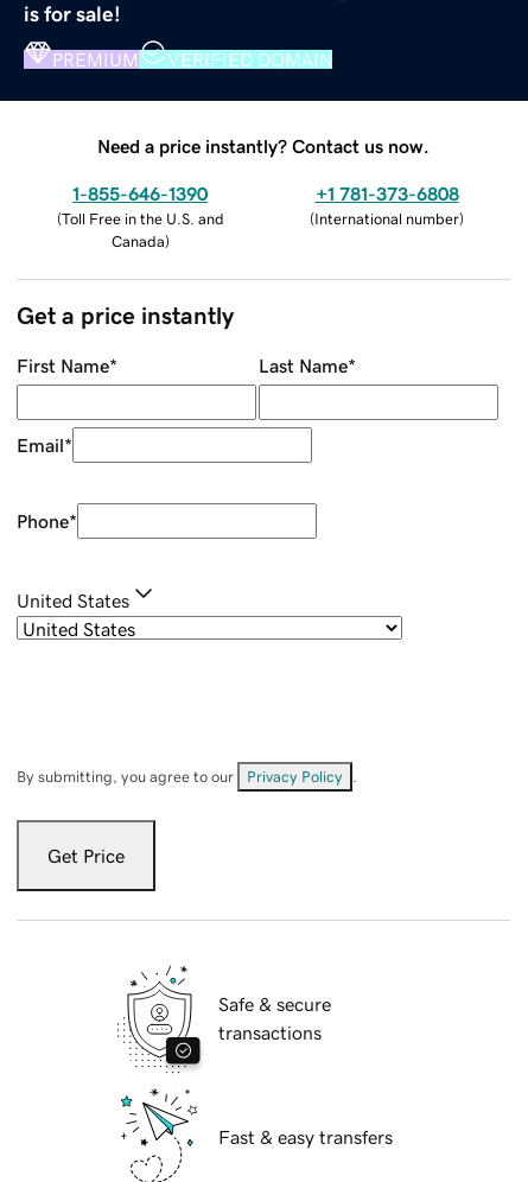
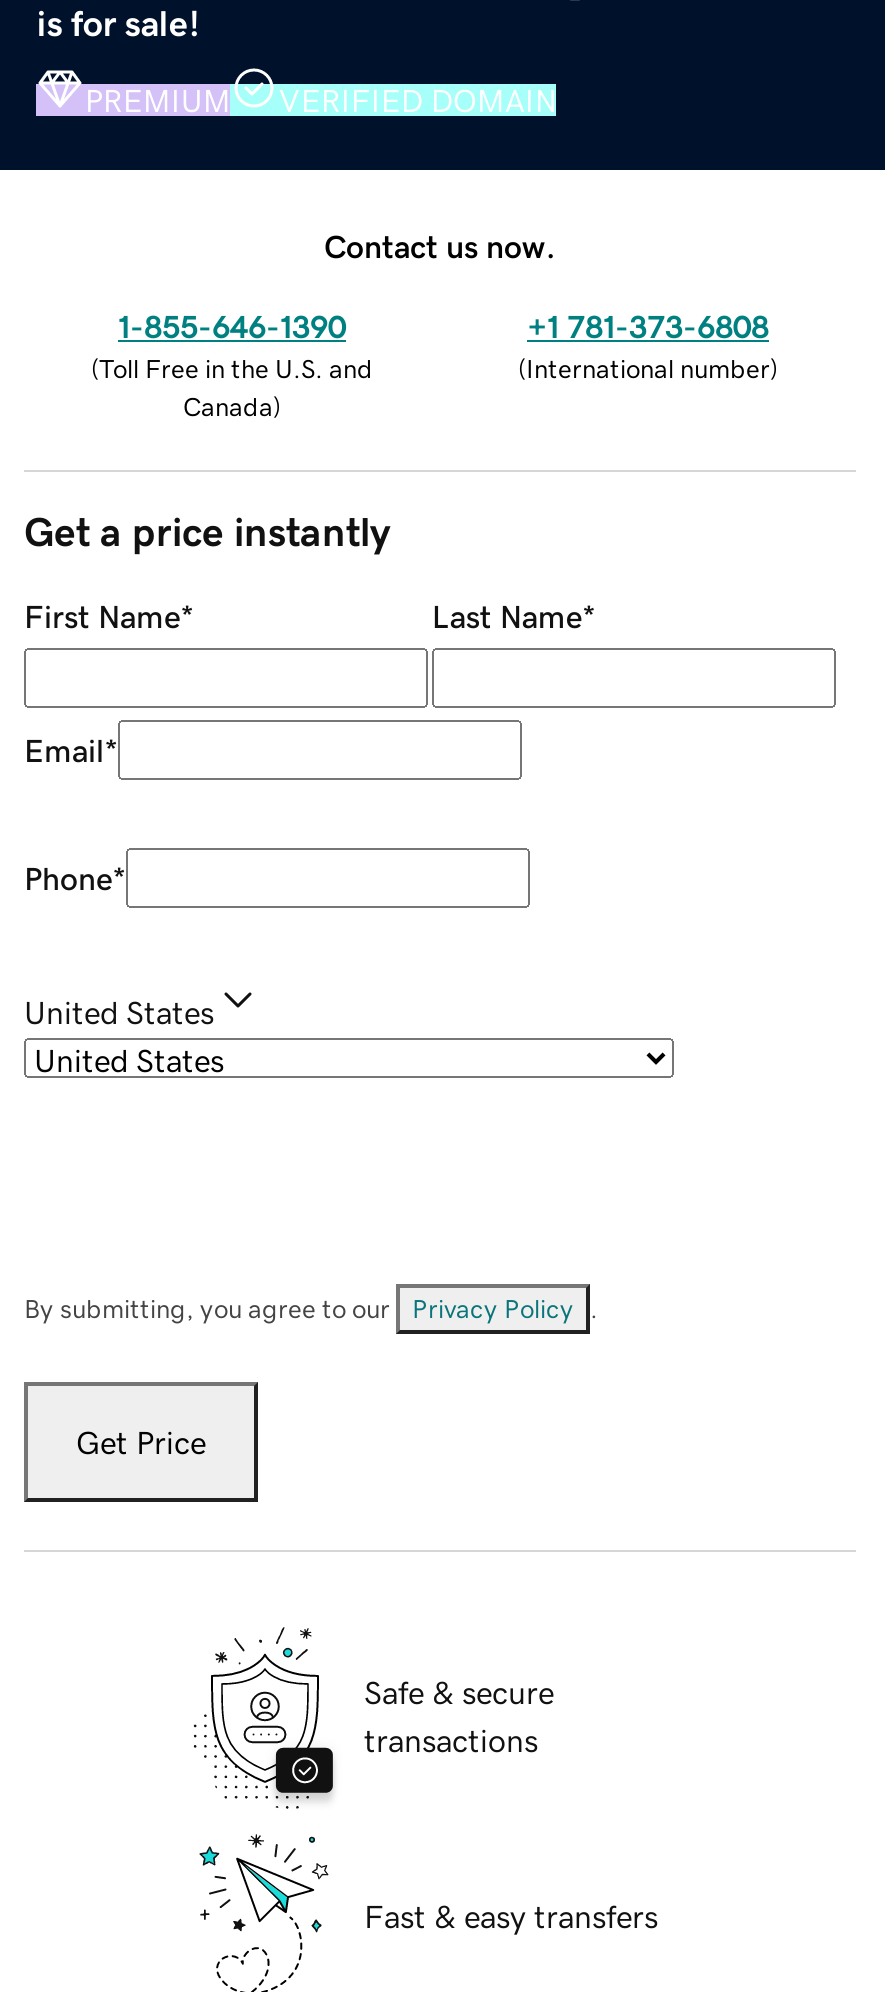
[97,136,430,155] Need a price instantly? Contact us now. -> [324,229,556,261] Contact us now.

